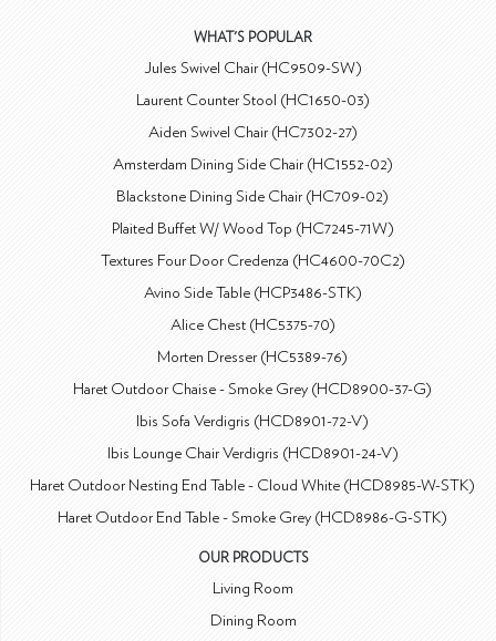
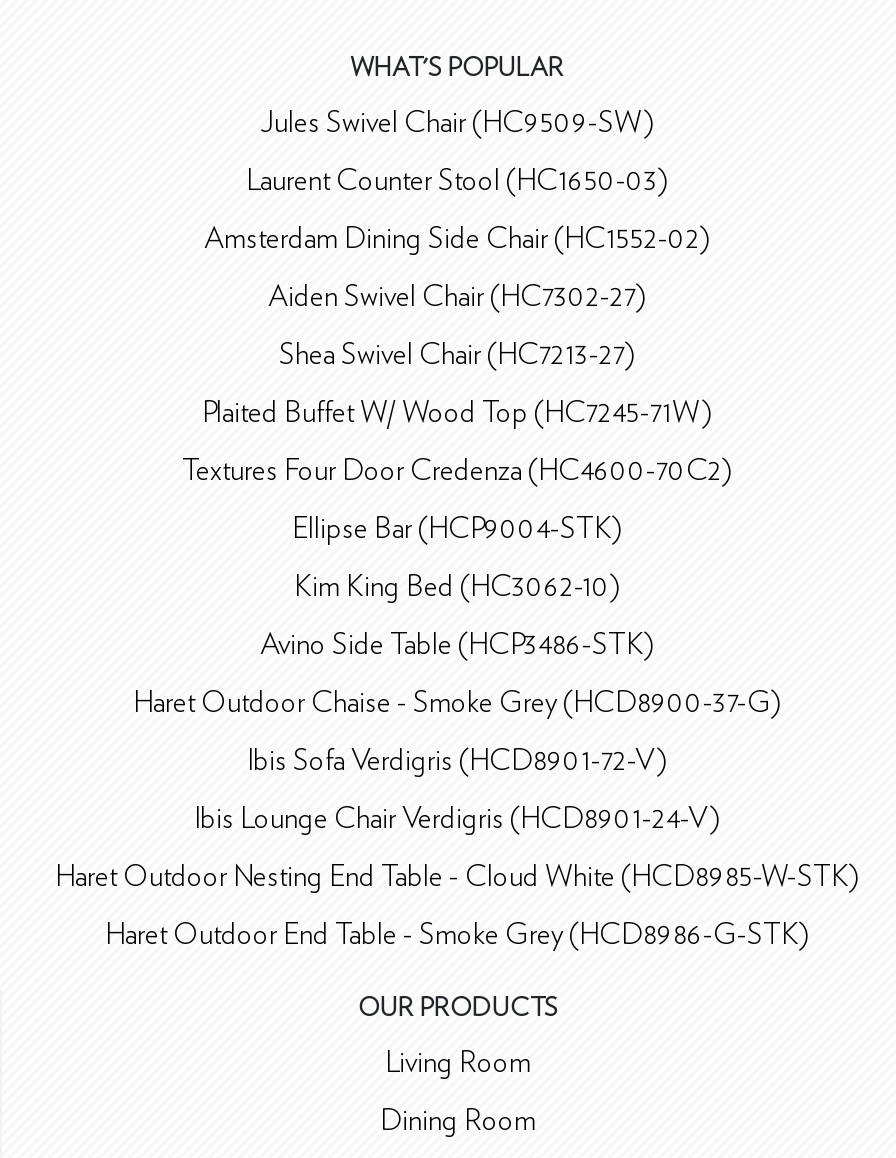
moved [148,124,358,141] -> [268,282,646,312]: Aiden Swivel Chair (HC7302-27)
moved [113,156,393,173] -> [204,224,710,254]: Amsterdam Dining Side Chair (HC1552-02)
[117,188,389,205] Blackstone Dining Side Chair (HC709-02) -> [279,340,635,370] Shea Swivel Chair (HC7213-27)
none -> [292,514,622,602] Ellipse Bar (HCP9004-STK) | Kim King Bed (HC3062-10)
moved [144,285,362,301] -> [260,630,654,660]: Avino Side Table (HCP3486-STK)
[158,317,348,366] Alice Chest (HC5375-70) | Morten Dresser (HC5389-76) -> none

